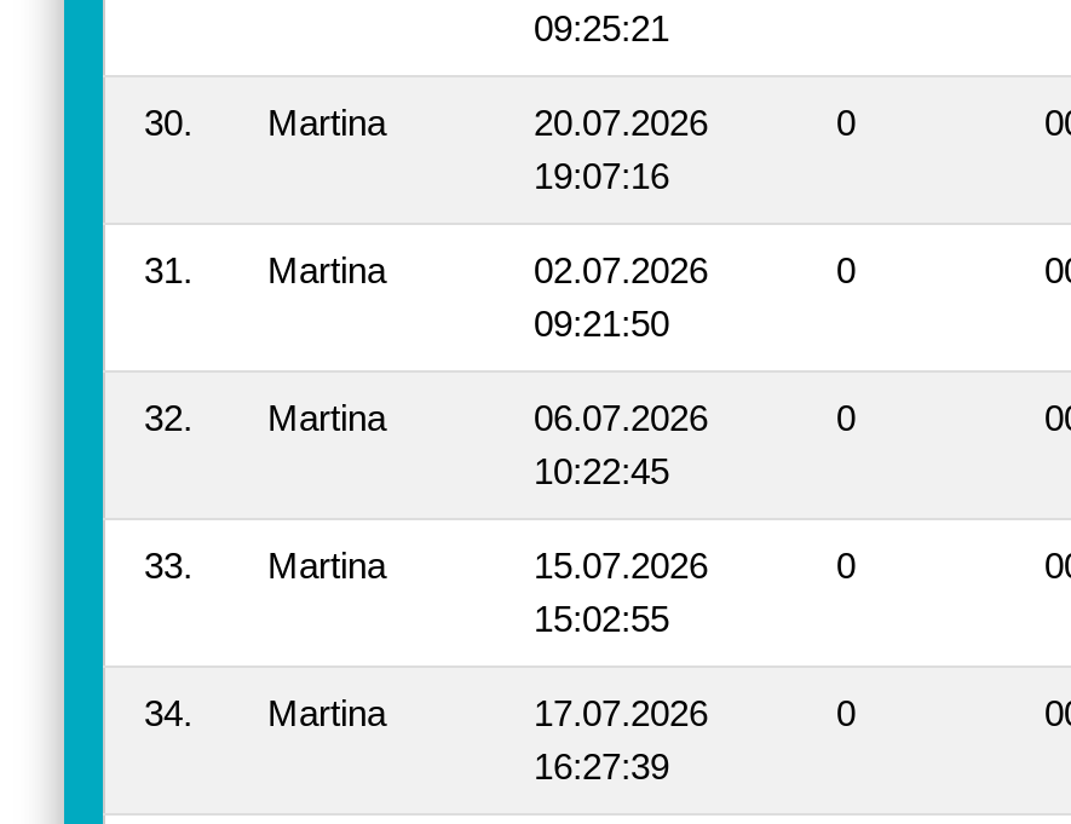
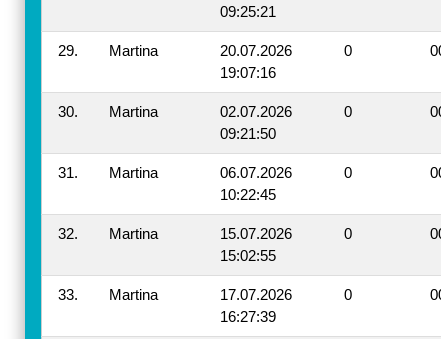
[144,101,386,142] 30. Martina -> [58,42,158,59] 29. Martina
[144,249,386,290] 31. Martina -> [58,103,158,120] 30. Martina
[144,396,386,438] 32. Martina -> [58,164,158,181] 31. Martina
[144,544,386,585] 33. Martina -> [58,225,158,242] 32. Martina
[144,692,386,733] 34. Martina -> [58,286,158,303] 33. Martina

